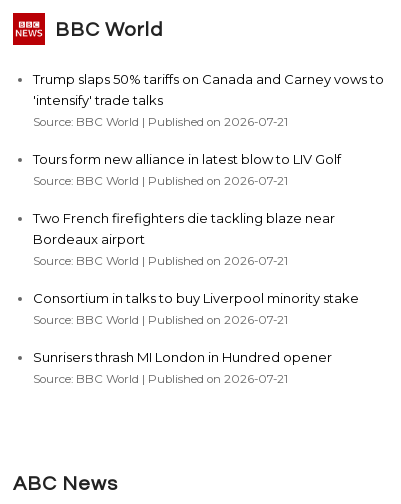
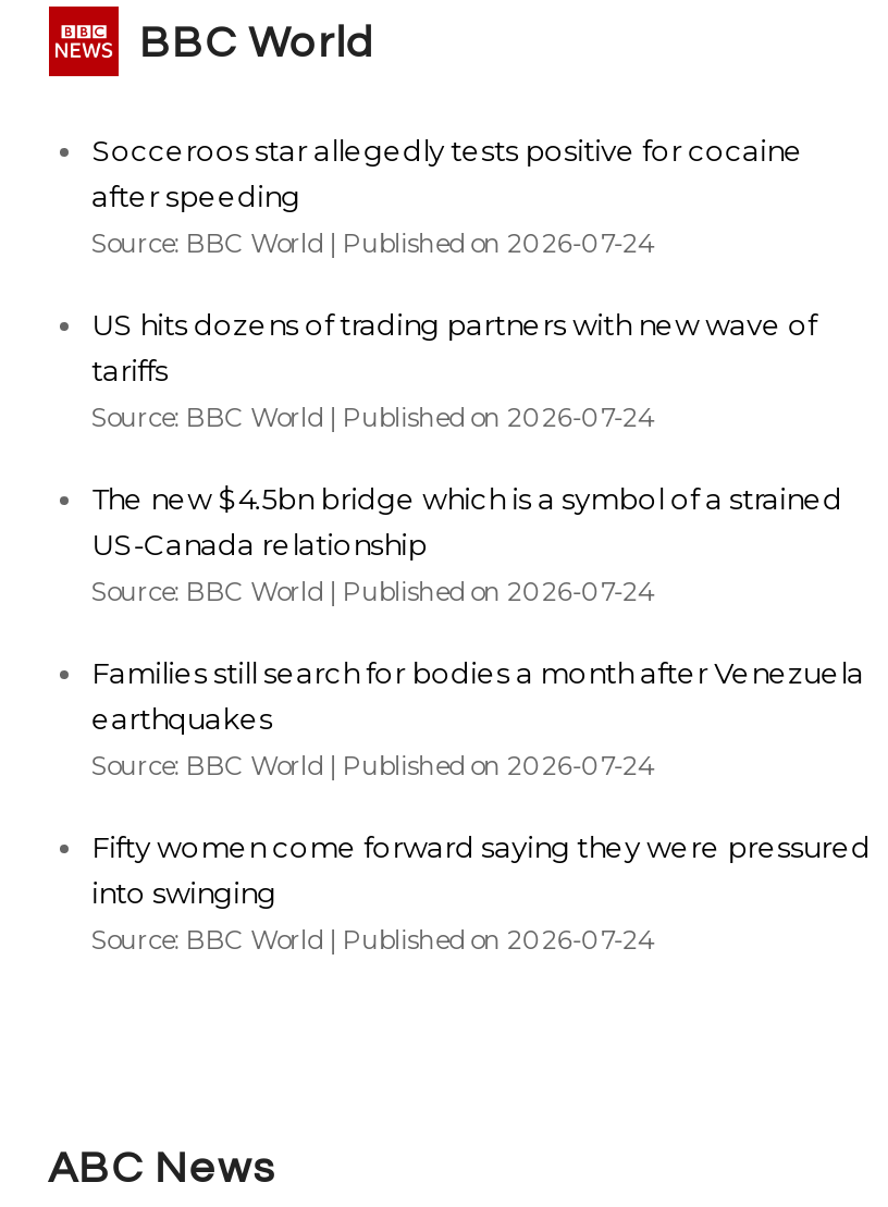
[33,71,384,129] Trump slaps 50% tariffs on Canada and Carney vows to | 'intensify' trade talks | Source: BBC World Published on 2026-07-21 -> [92,133,803,259] Socceroos star allegedly tests positive for cocaine | after speeding | Source: BBC World Published on 2026-07-24
[33,151,341,188] Tours form new alliance in latest blow to LIV Golf | Source: BBC World Published on 2026-07-21 -> [92,307,816,433] US hits dozens of trading partners with new wave of | tariffs | Source: BBC World Published on 2026-07-24
[33,210,335,268] Two French firefighters die tackling blaze near | Bordeaux airport | Source: BBC World Published on 2026-07-21 -> [92,481,843,607] The new $4.5bn bridge which is a symbol of a strained | US-Canada relationship | Source: BBC World Published on 2026-07-24
[33,290,359,327] Consortium in talks to buy Liverpool minority stake | Source: BBC World Published on 2026-07-21 -> [92,655,864,781] Families still search for bodies a month after Venezuela | earthquakes | Source: BBC World Published on 2026-07-24
[33,349,332,386] Sunrisers thrash MI London in Hundred opener | Source: BBC World Published on 2026-07-21 -> [92,829,871,956] Fifty women come forward saying they were pressured | into swinging | Source: BBC World Published on 2026-07-24

